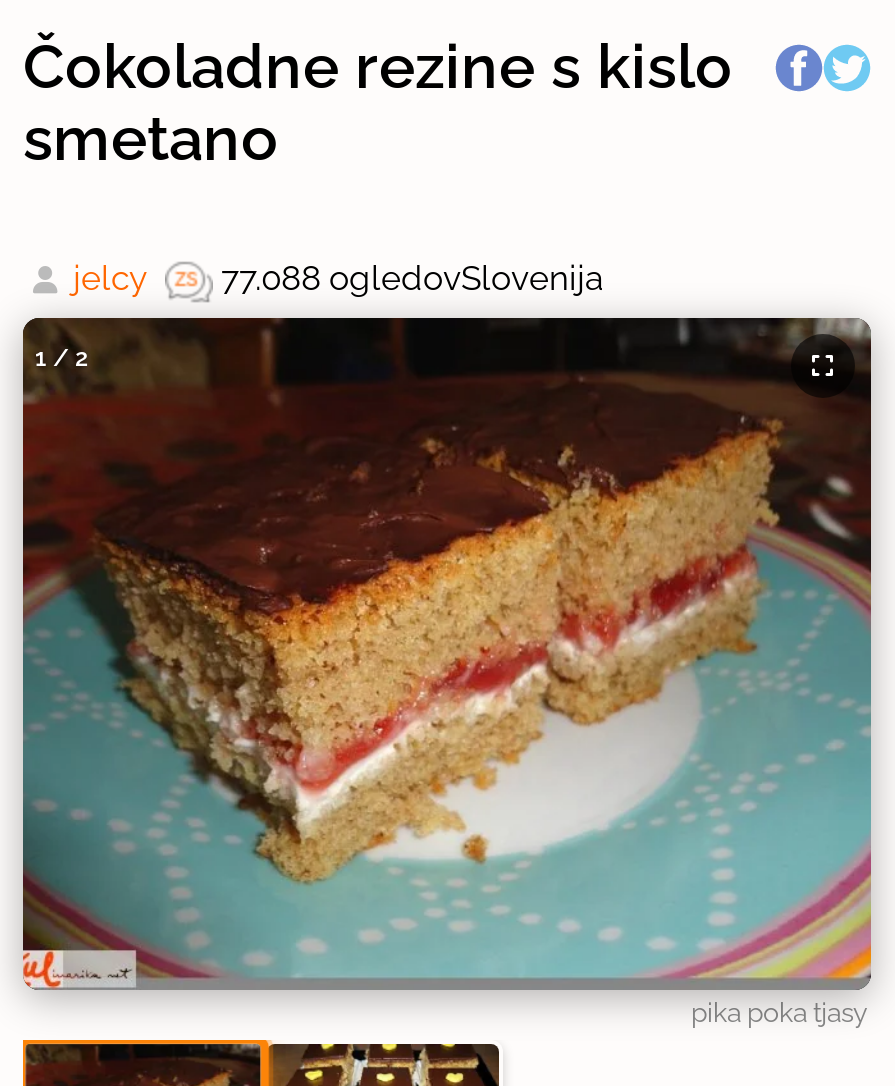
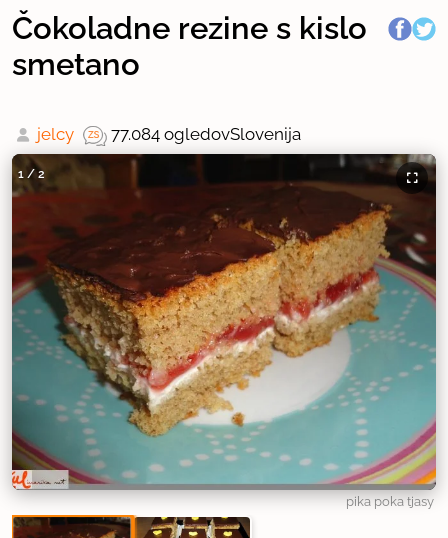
[221,258,603,298] 77.088 ogledovSlovenija -> [111,124,301,144] 77.084 ogledovSlovenija

